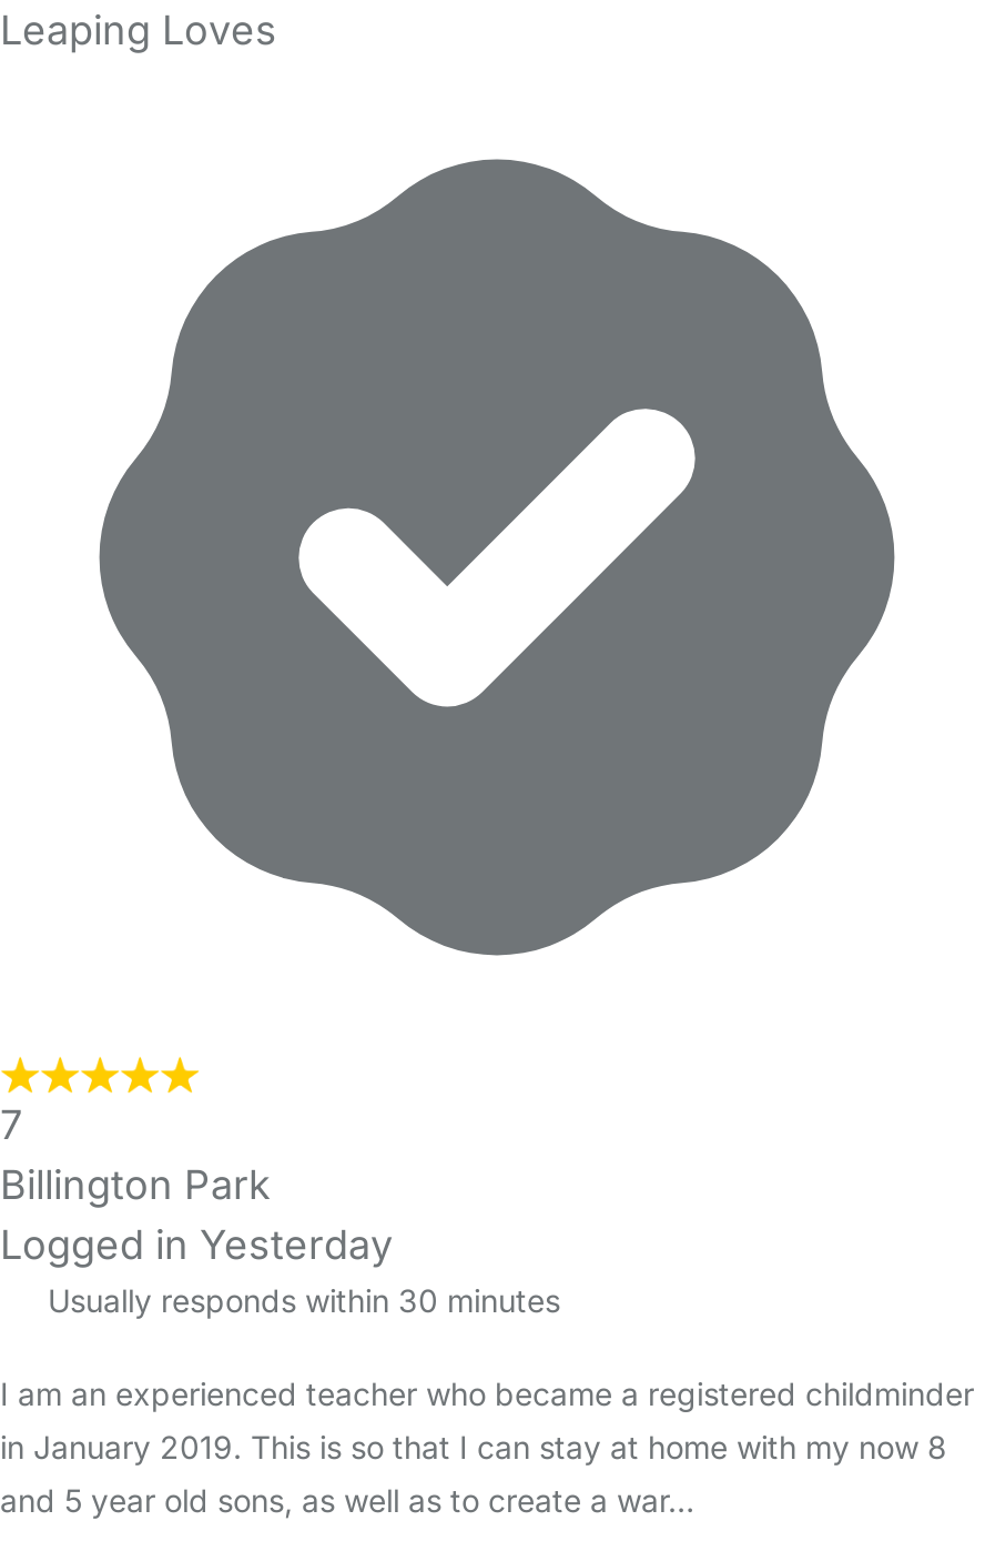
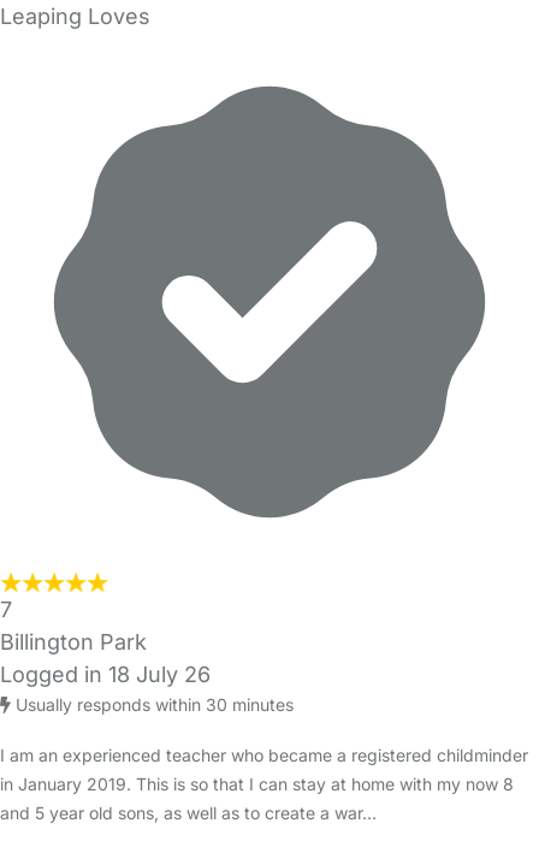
[0,1221,393,1268] Logged in Yesterday -> [0,662,211,687] Logged in 18 July 26

